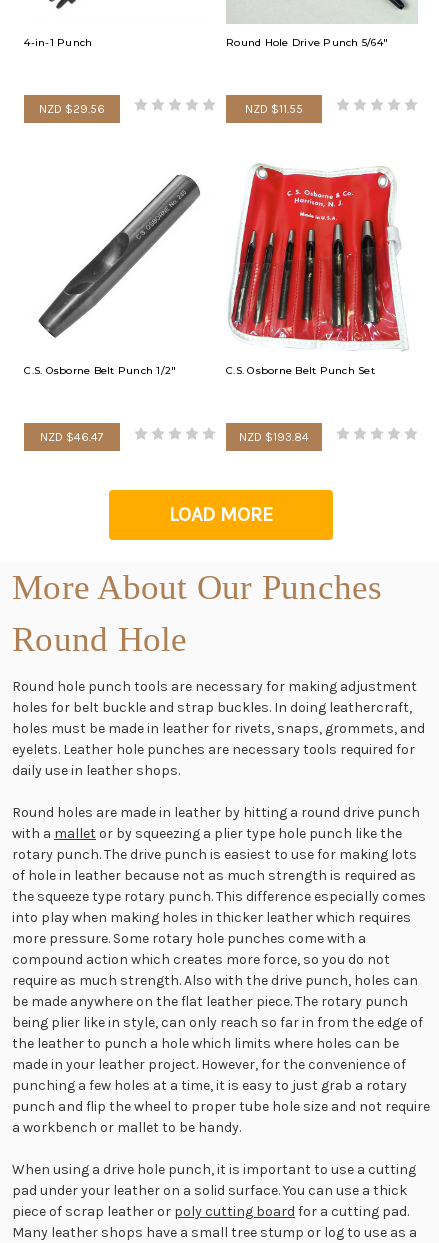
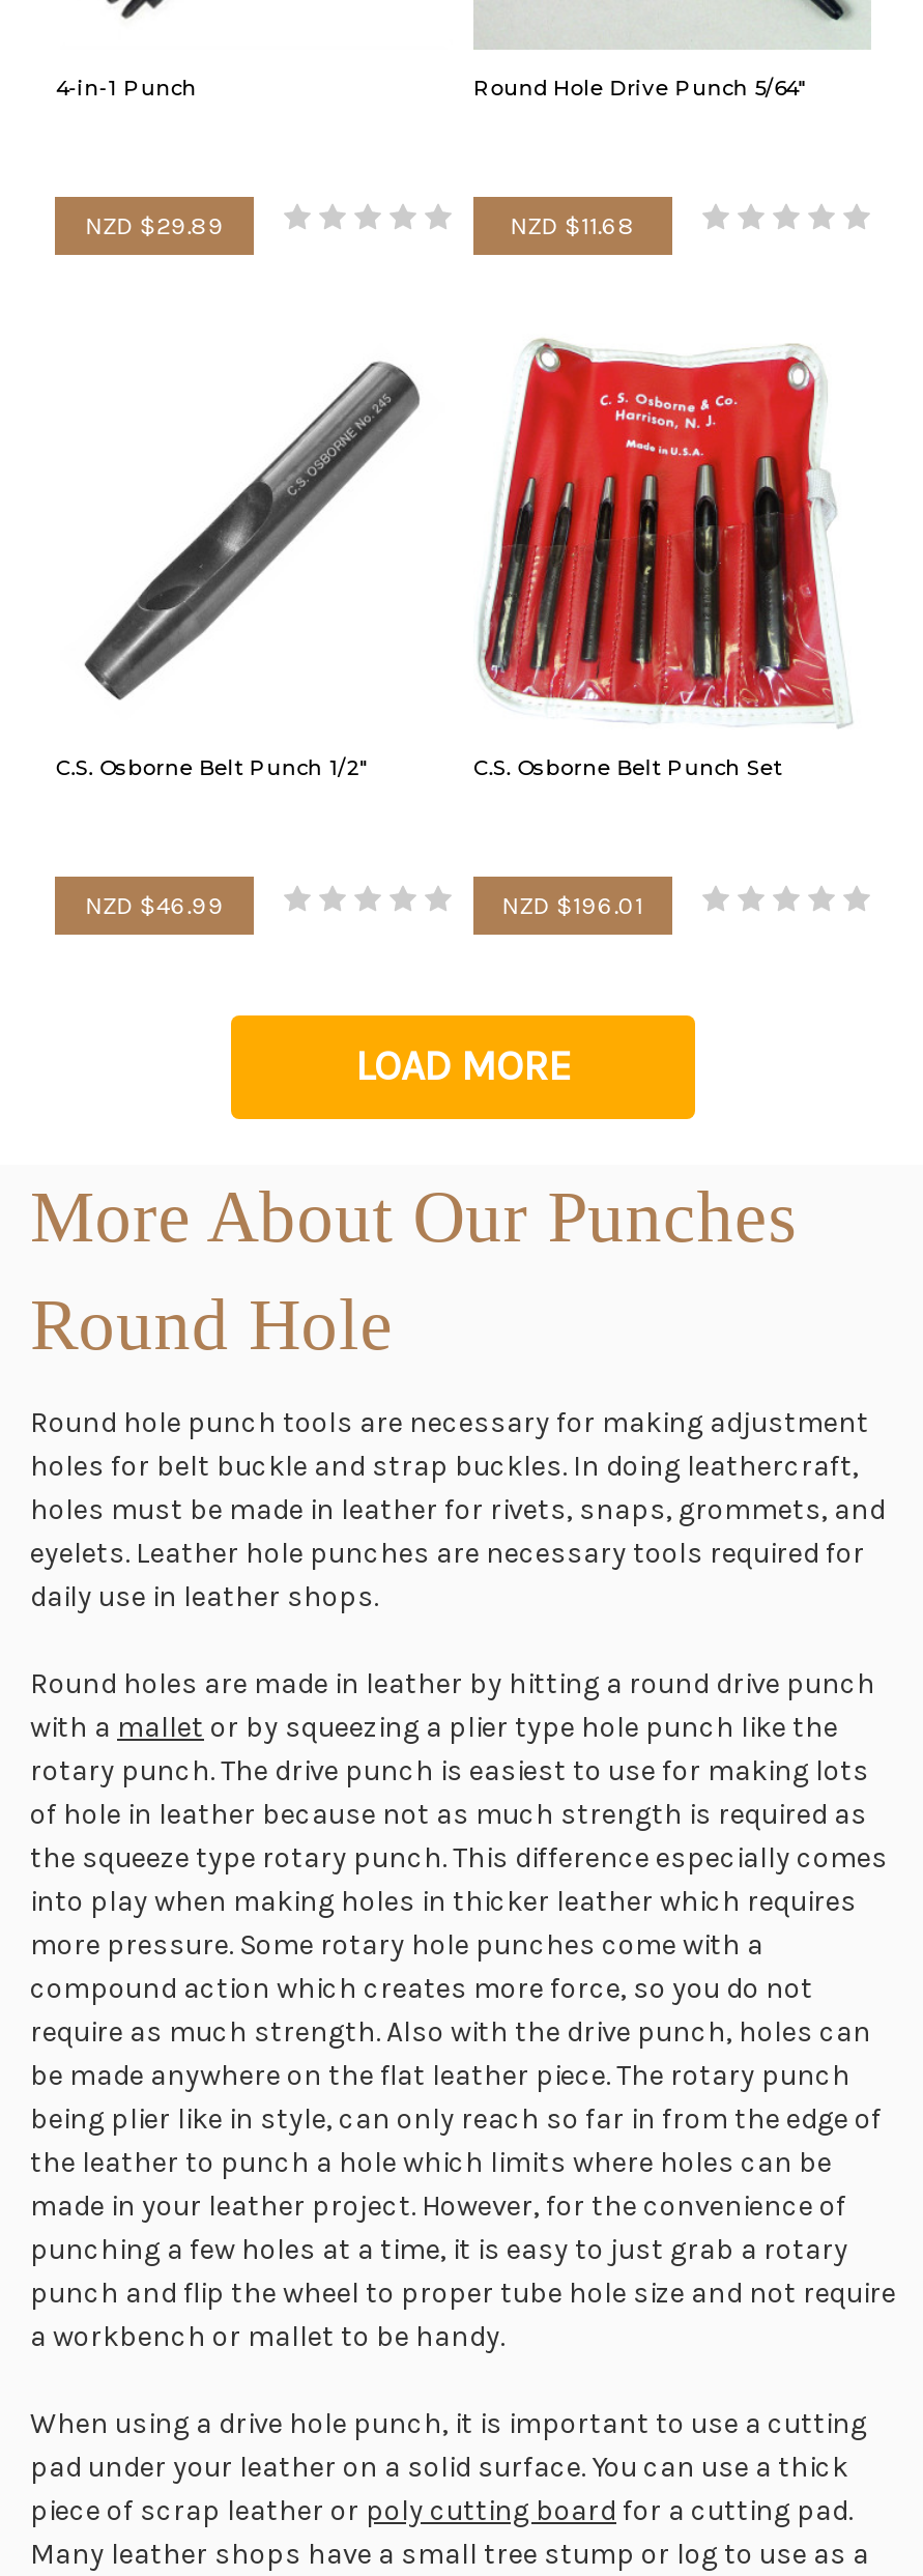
[39,102,105,116] NZD $29.56 -> [86,211,224,240] NZD $29.89
[245,102,303,116] NZD $11.55 -> [510,211,635,240] NZD $11.68
[40,430,104,444] NZD $46.47 -> [86,892,224,921] NZD $46.99
[239,430,309,444] NZD $193.84 -> [502,892,643,921] NZD $196.01

